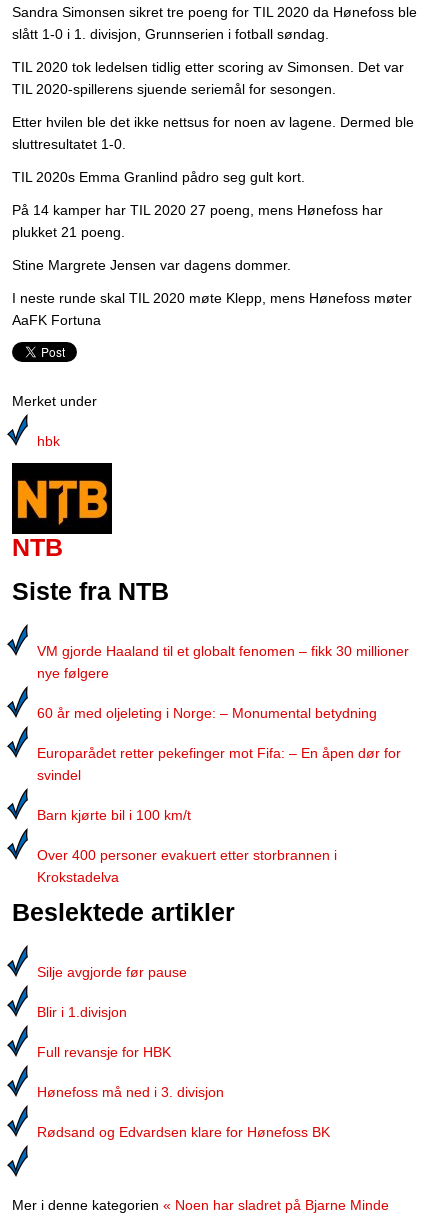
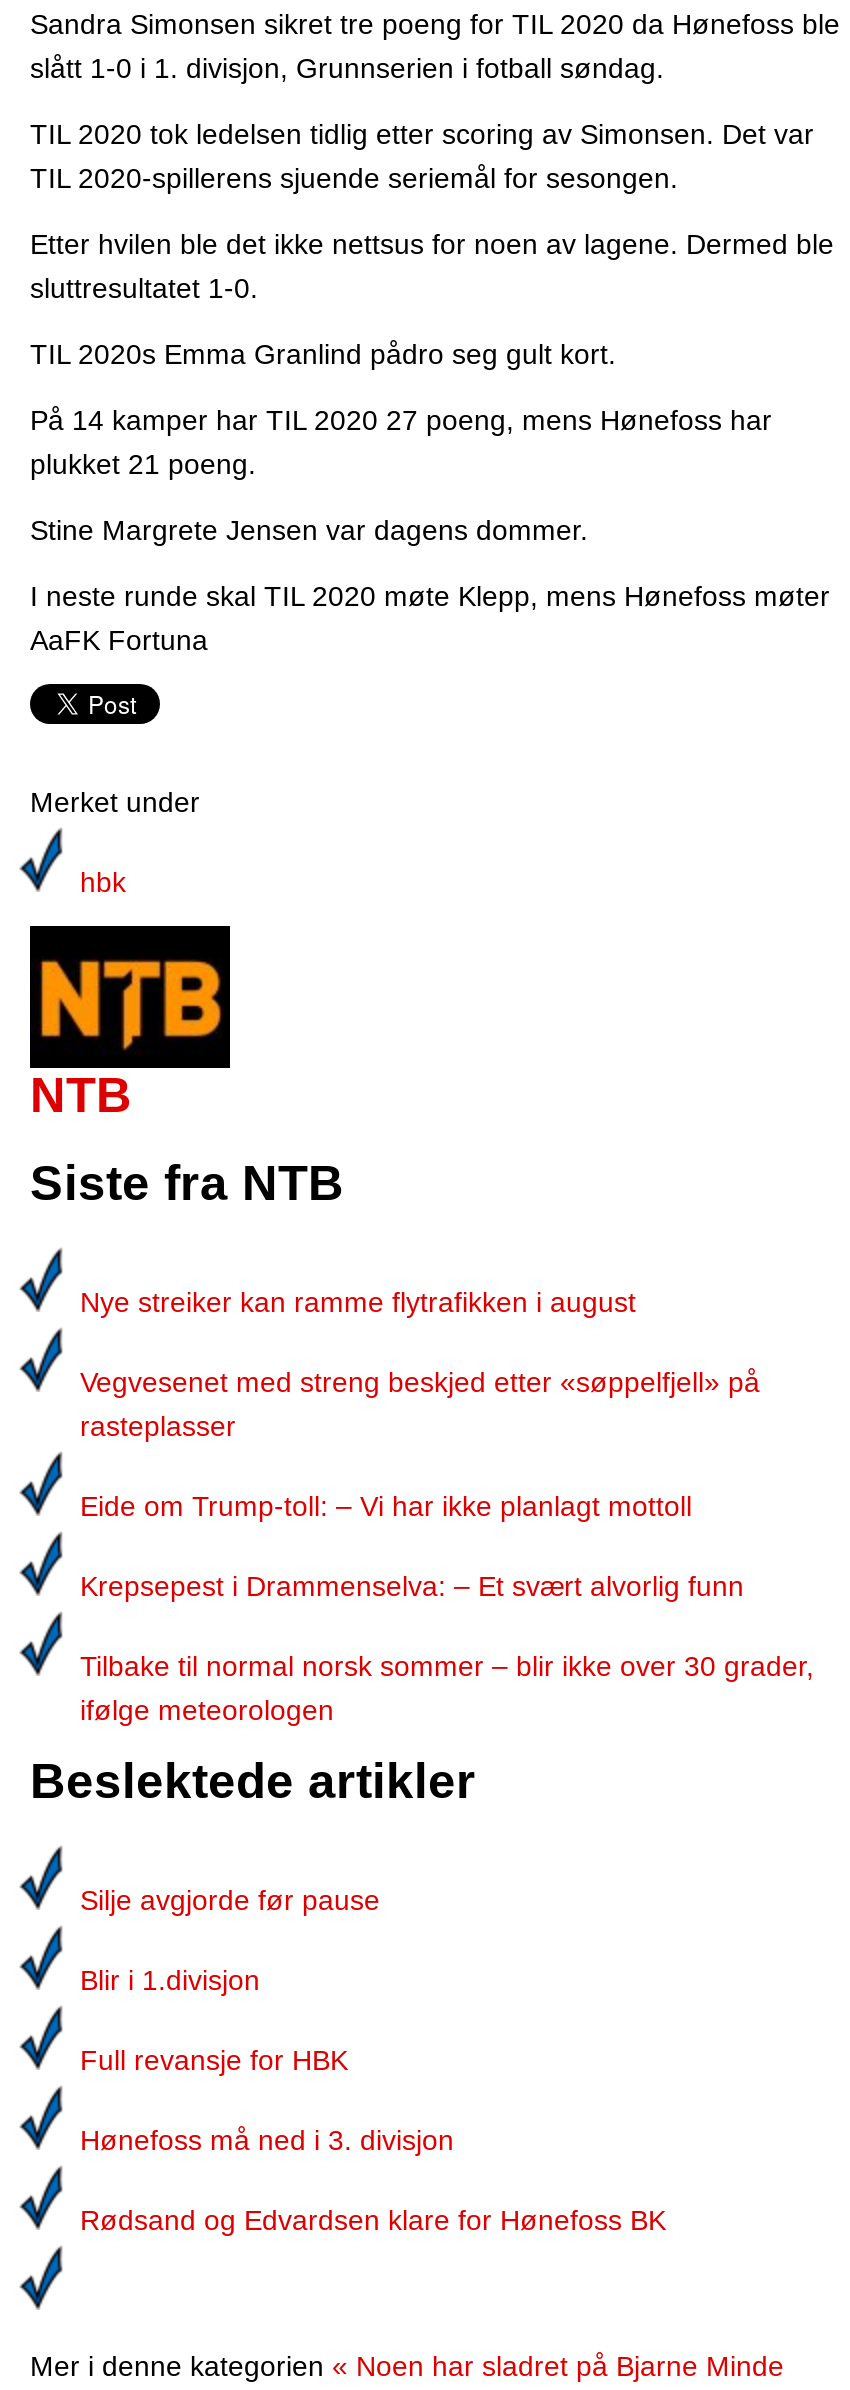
[37,643,409,681] VM gjorde Haaland til et globalt fenomen – fikk 30 millioner | nye følgere -> [80,1286,636,1318] Nye streiker kan ramme flytrafikken i august
[37,705,377,721] 60 år med oljeleting i Norge: – Monumental betydning -> [80,1366,760,1442] Vegvesenet med streng beskjed etter «søppelfjell» på | rasteplasser
[37,745,401,783] Europarådet retter pekefinger mot Fifa: – En åpen dør for | svindel -> [80,1490,692,1522] Eide om Trump-toll: – Vi har ikke planlagt mottoll
[37,807,191,823] Barn kjørte bil i 100 km/t -> [80,1570,744,1602] Krepsepest i Drammenselva: – Et svært alvorlig funn
[37,847,337,885] Over 400 personer evakuert etter storbrannen i | Krokstadelva -> [80,1650,814,1726] Tilbake til normal norsk sommer – blir ikke over 30 grader, | ifølge meteorologen

